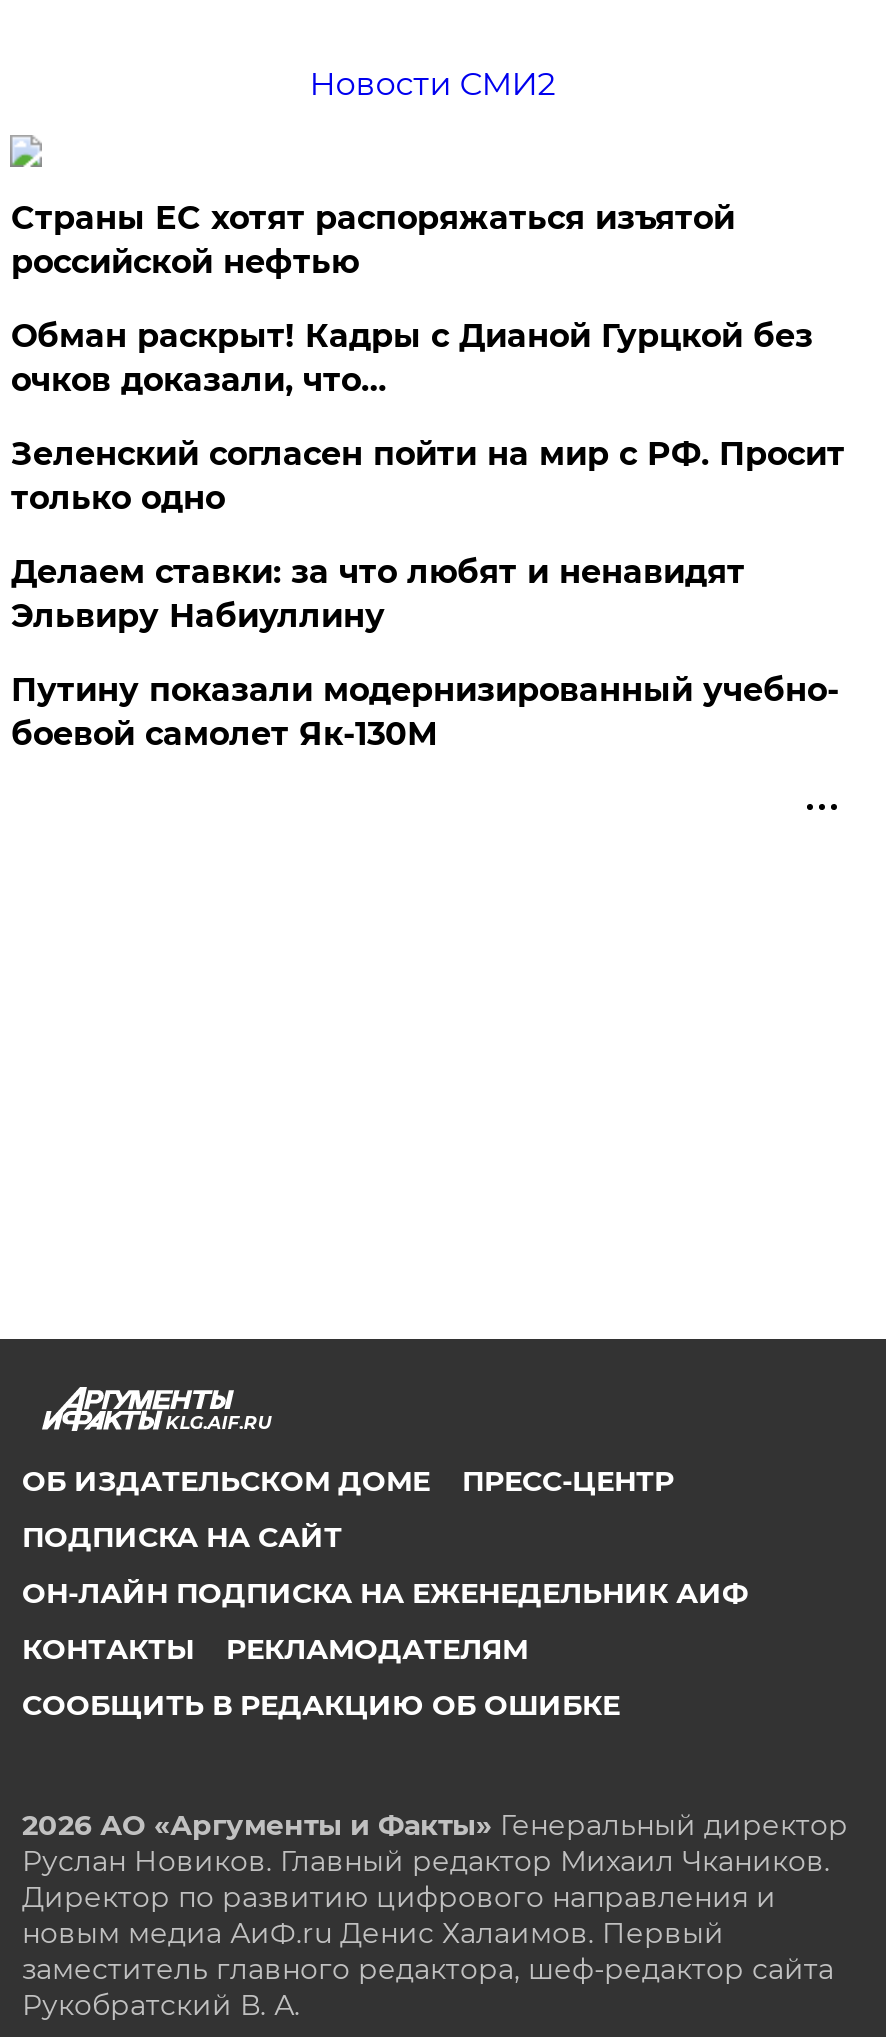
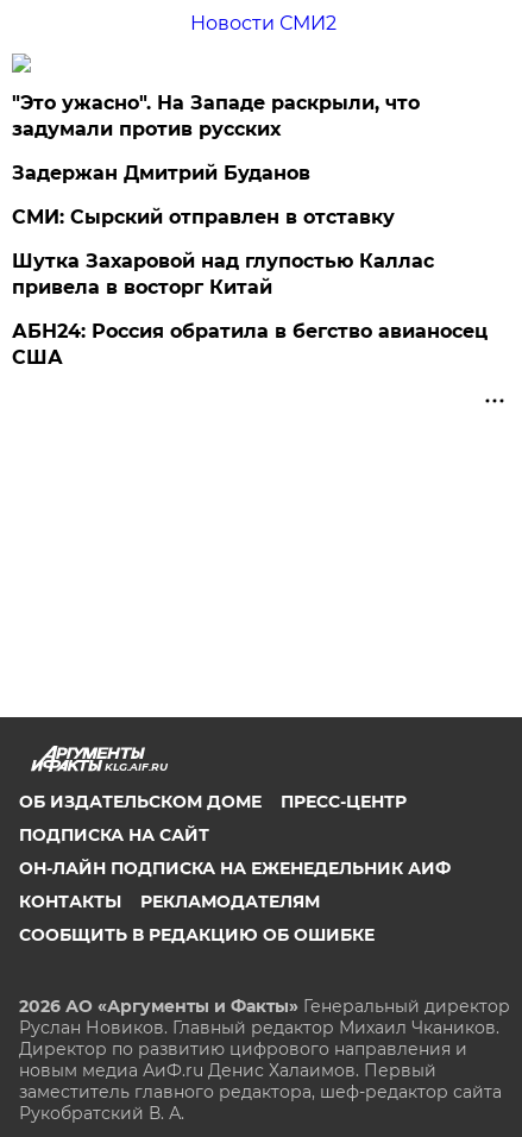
[11,199,735,281] Страны ЕС хотят распоряжаться изъятой | российской нефтью -> [12,91,420,140] "Это ужасно". На Западе раскрыли, что | задумали против русских
[11,317,813,399] Обман раскрыт! Кадры с Дианой Гурцкой без | очков доказали, что… -> [12,162,311,184] Задержан Дмитрий Буданов
[11,435,845,517] Зеленский согласен пойти на мир с РФ. Просит | только одно -> [12,206,395,228] СМИ: Сырский отправлен в отставку
[11,553,745,635] Делаем ставки: за что любят и ненавидят | Эльвиру Набиуллину -> [12,250,434,298] Шутка Захаровой над глупостью Каллас | привела в восторг Китай
[11,671,839,753] Путину показали модернизированный учебно- | боевой самолет Як-130М -> [12,320,488,369] АБН24: Россия обратила в бегство авианосец | США

